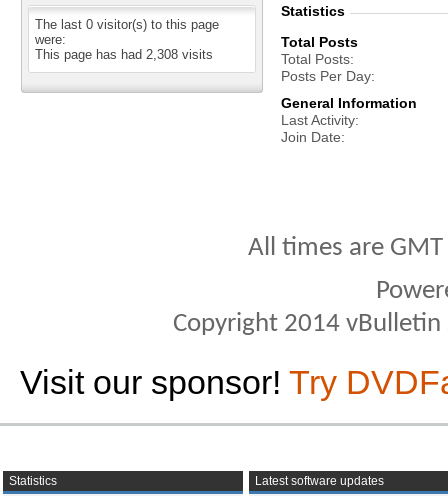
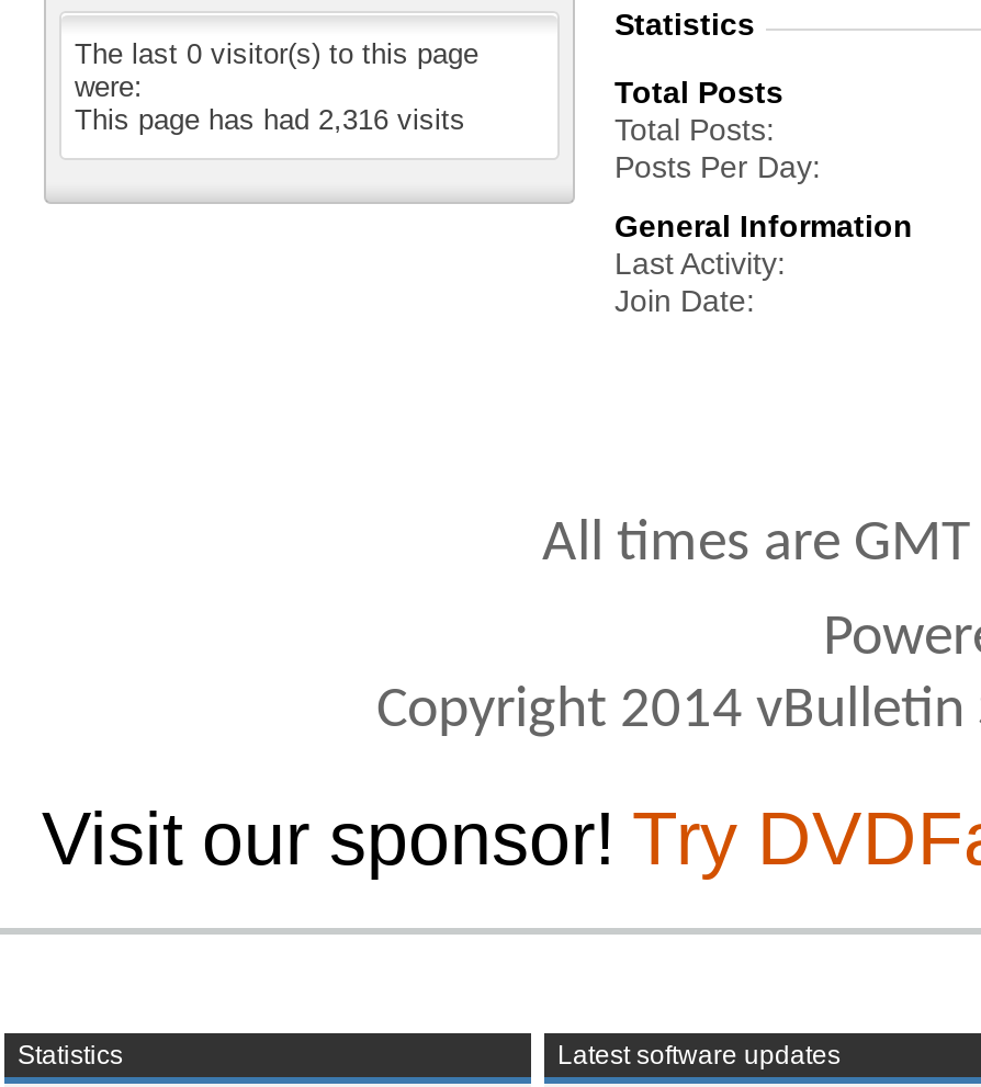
[35,47,213,62] This page has had 2,308 visits -> [75,103,465,136] This page has had 2,316 visits

